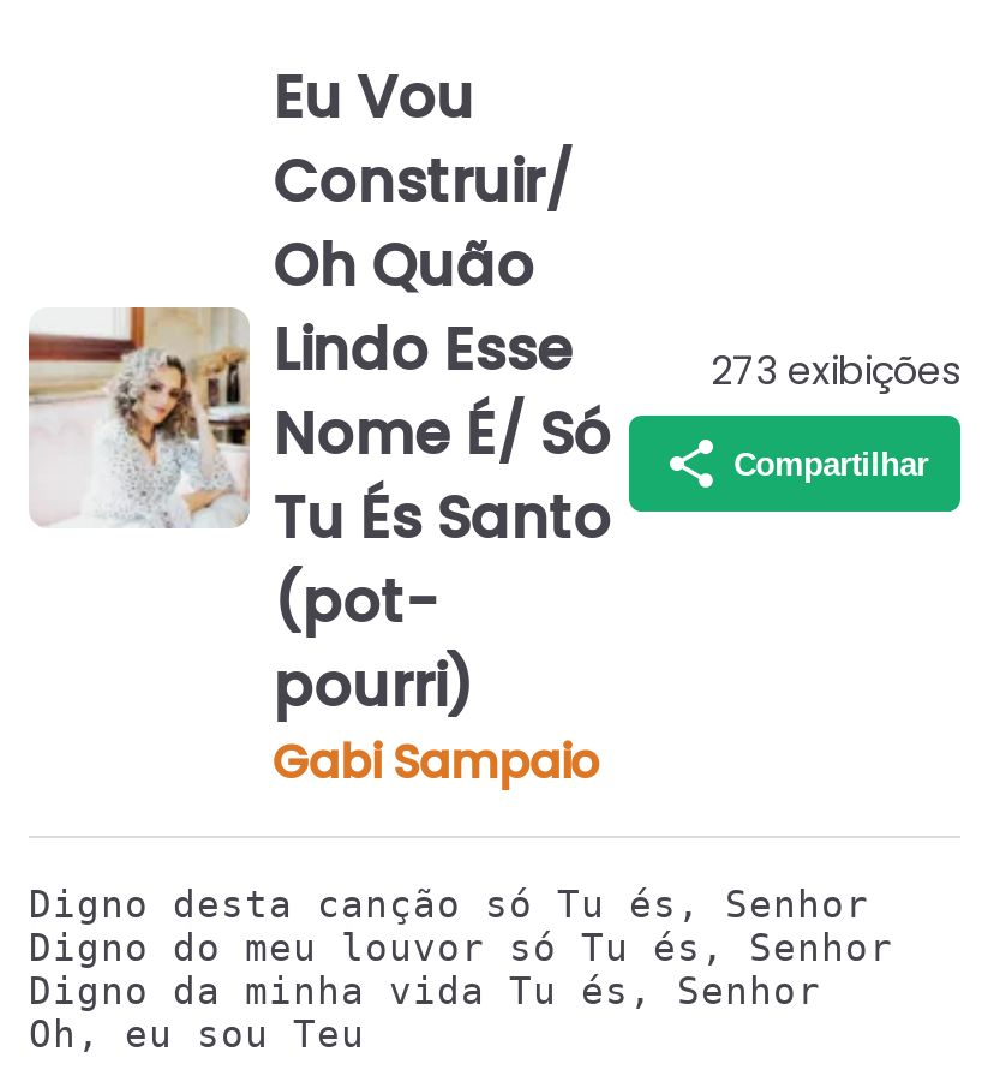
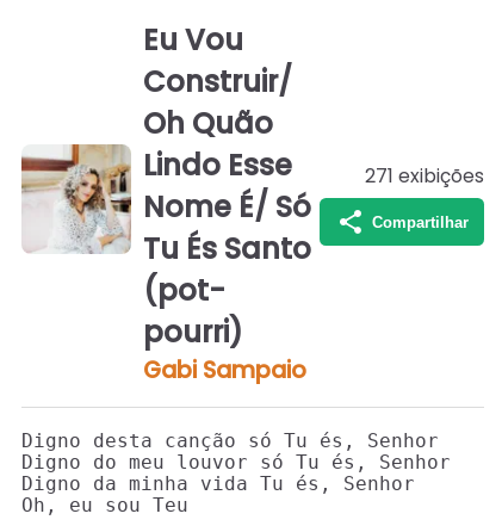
[711,343,960,398] 273 exibições -> [365,162,484,189] 271 exibições

